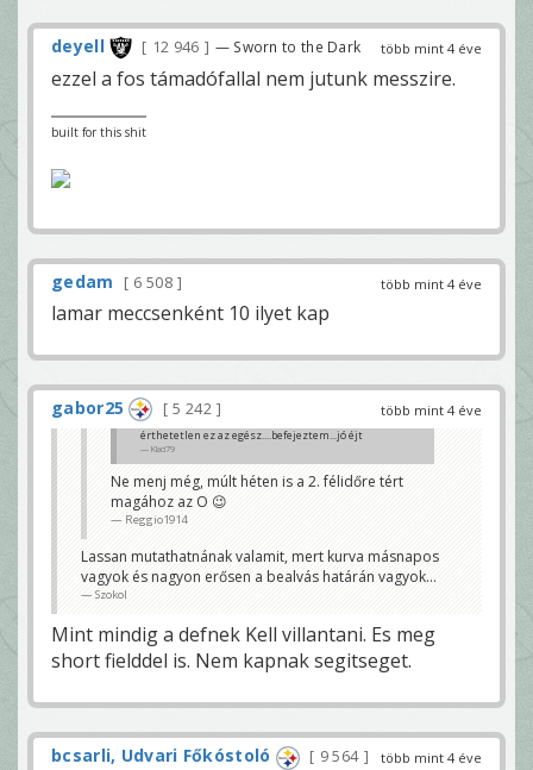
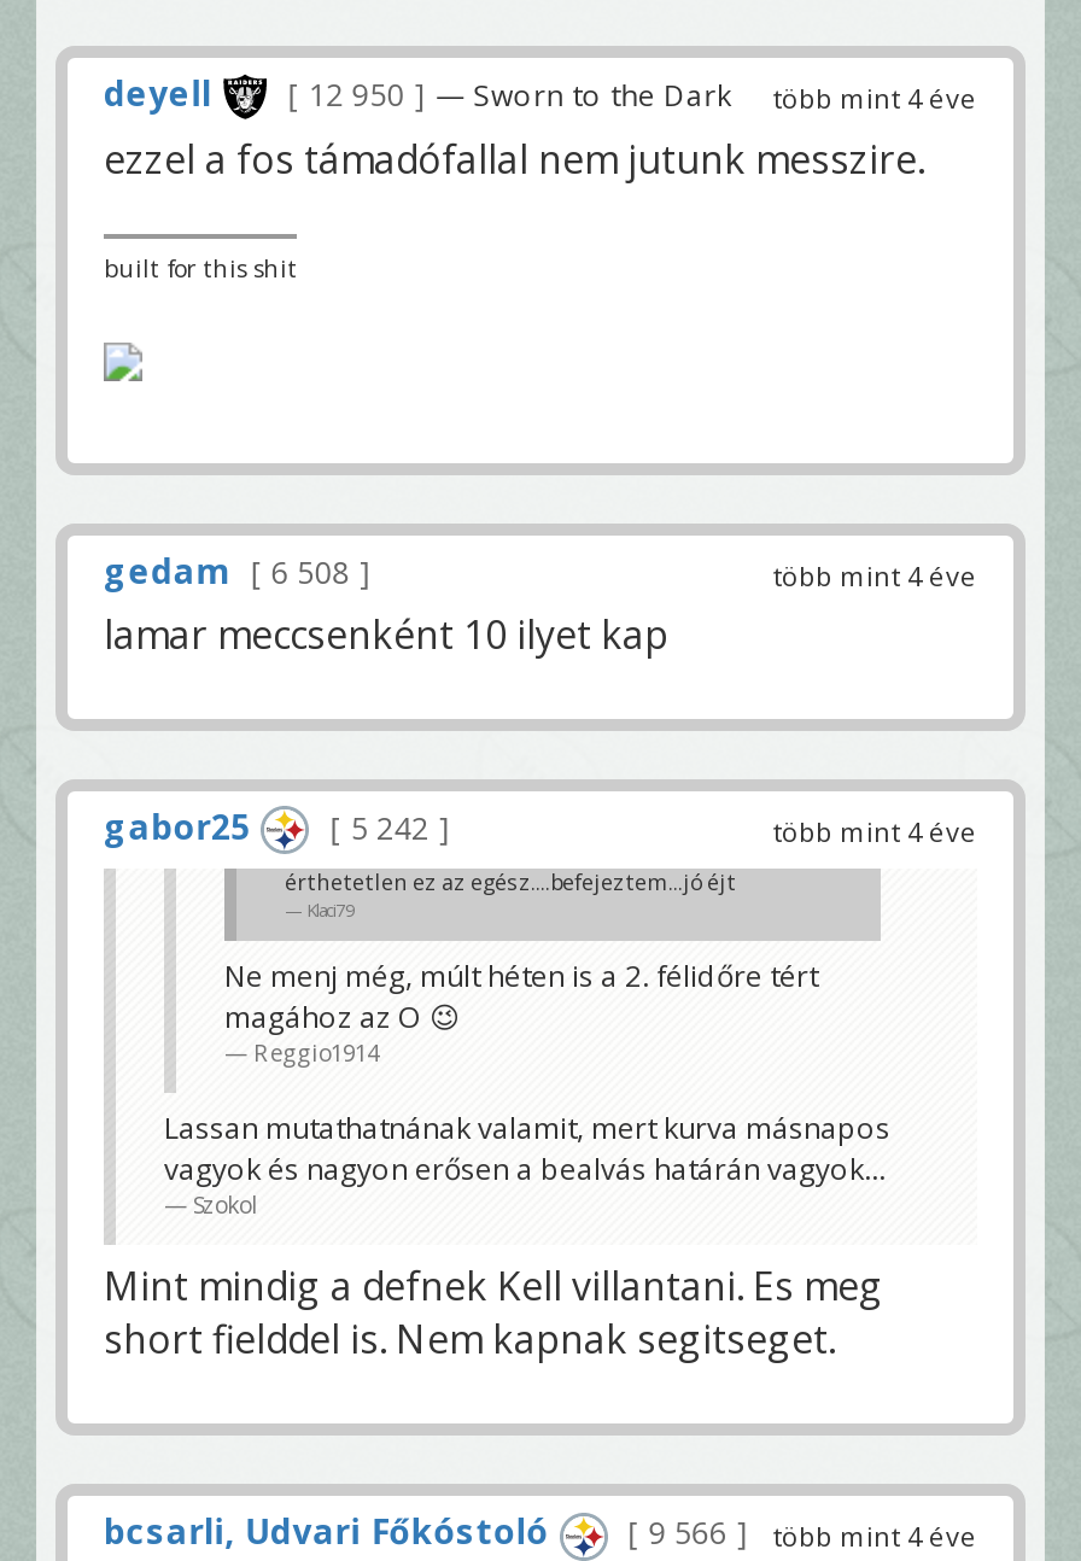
[148,37,482,57] 12 946 — Sworn to the Dark több mint 4 éve -> [301,75,977,116] 12 950 — Sworn to the Dark több mint 4 éve
[316,747,482,767] 9 564 több mint 4 éve -> [641,1514,977,1555] 9 566 több mint 4 éve

